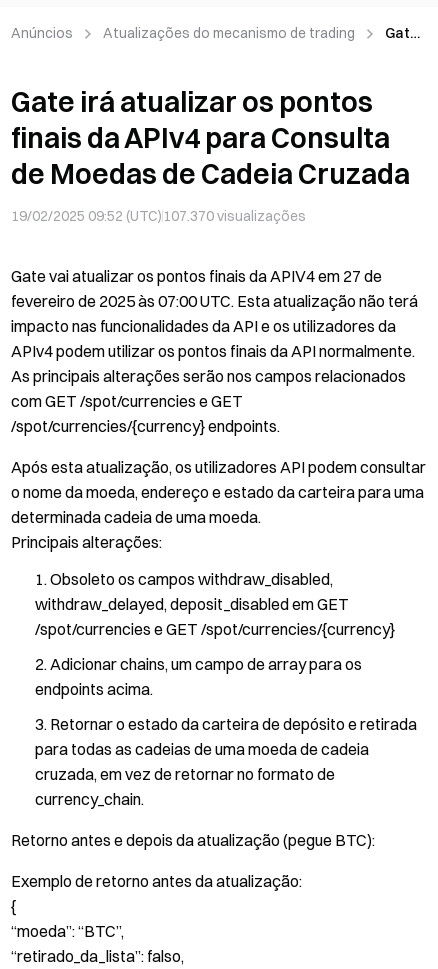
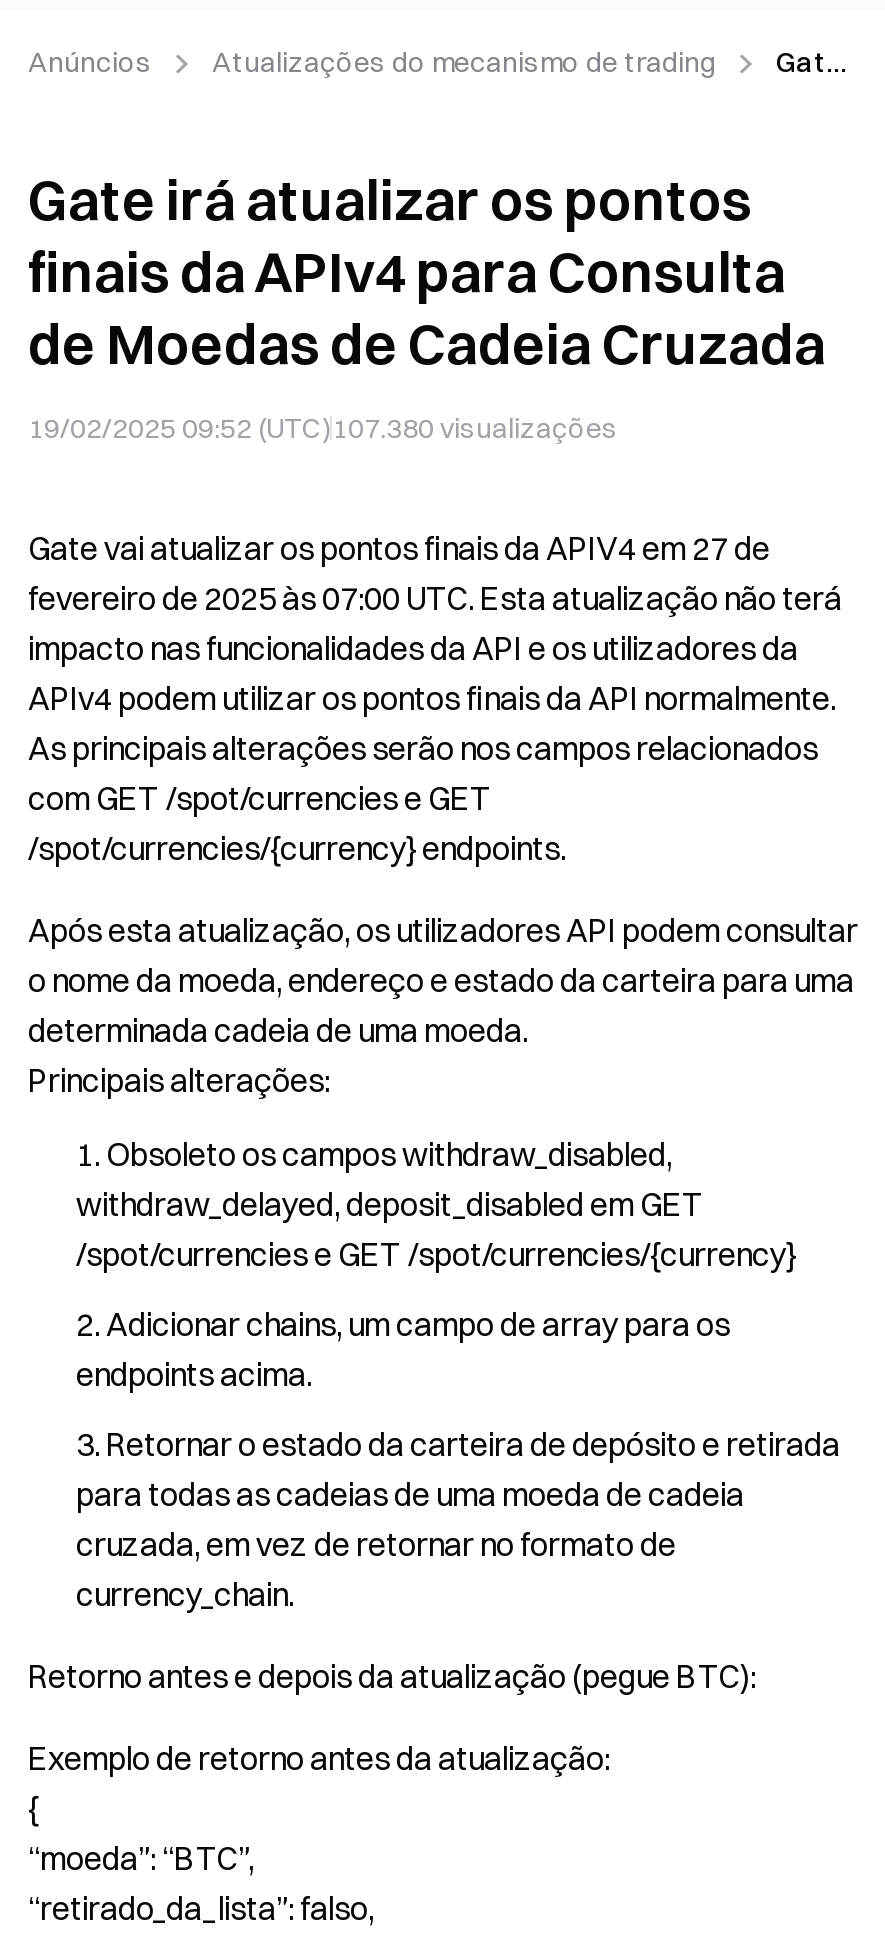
[11,207,306,225] 19/02/2025 09:52 (UTC)107.370 visualizações -> [28,410,618,446] 19/02/2025 09:52 (UTC)107.380 visualizações

